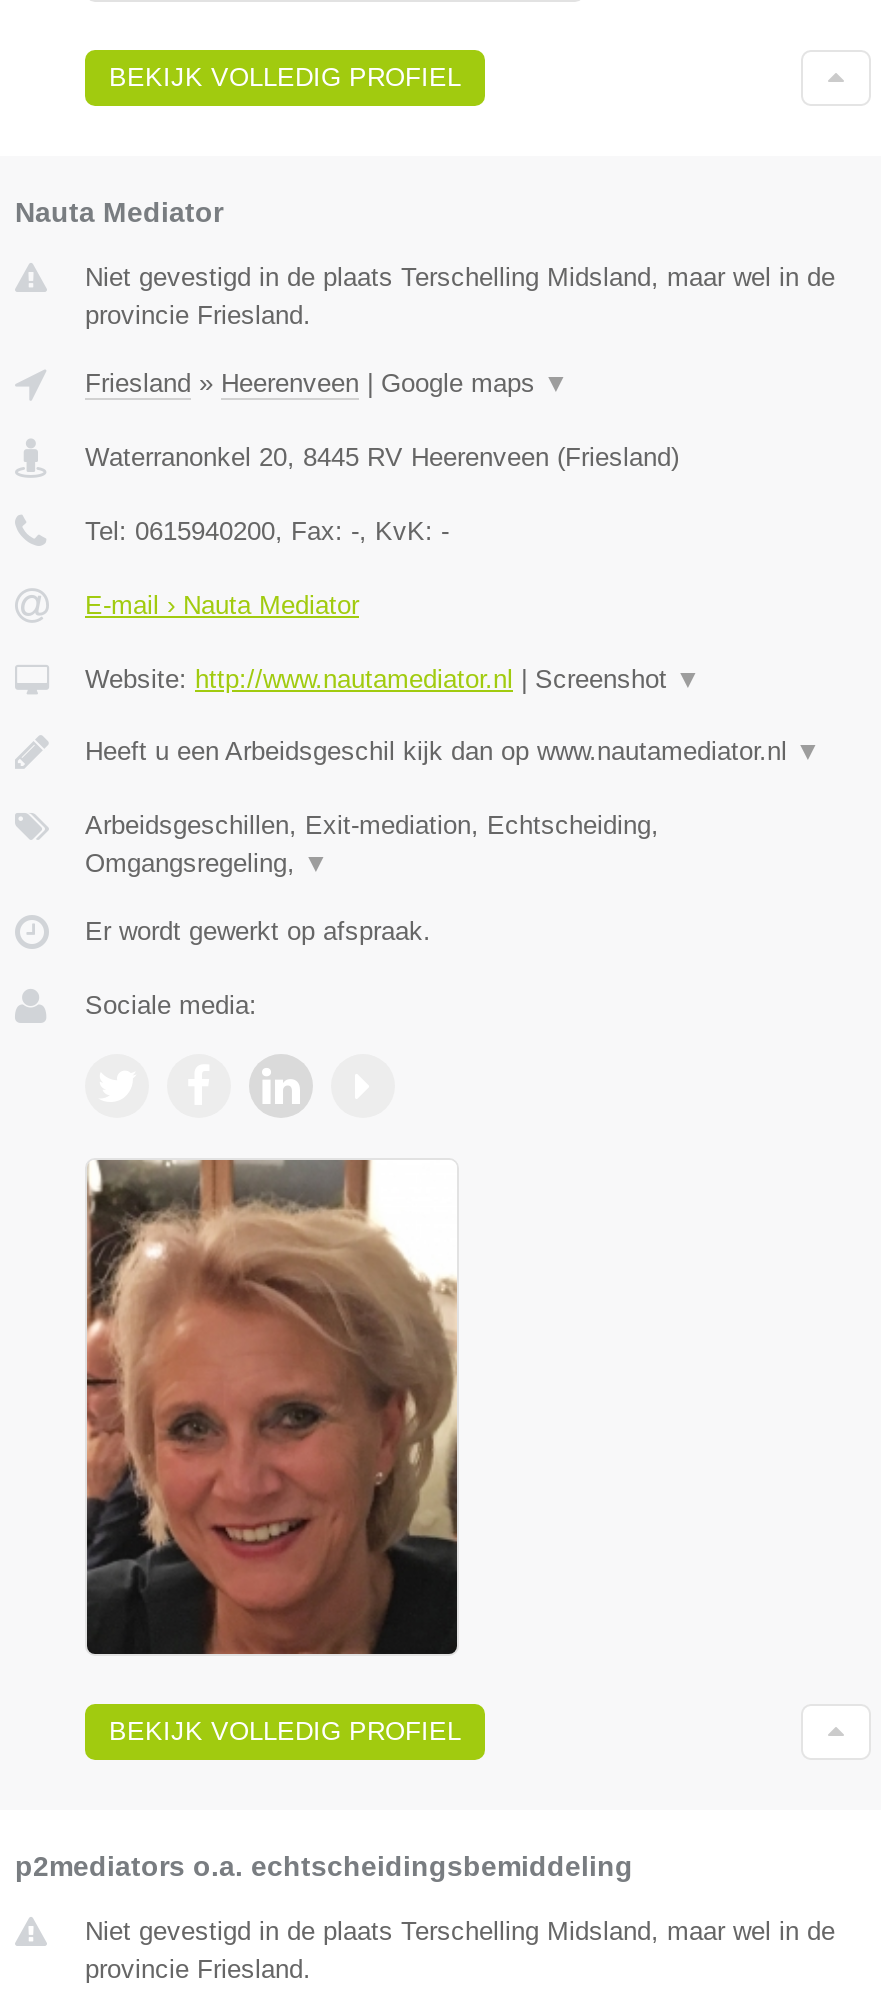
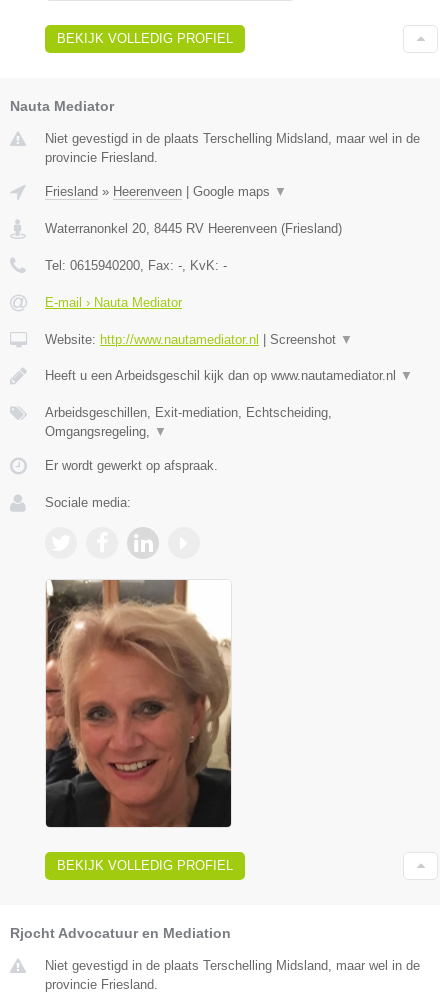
[15,1850,633,1882] p2mediators o.a. echtscheidingsbemiddeling -> [10,925,231,941] Rjocht Advocatuur en Mediation

